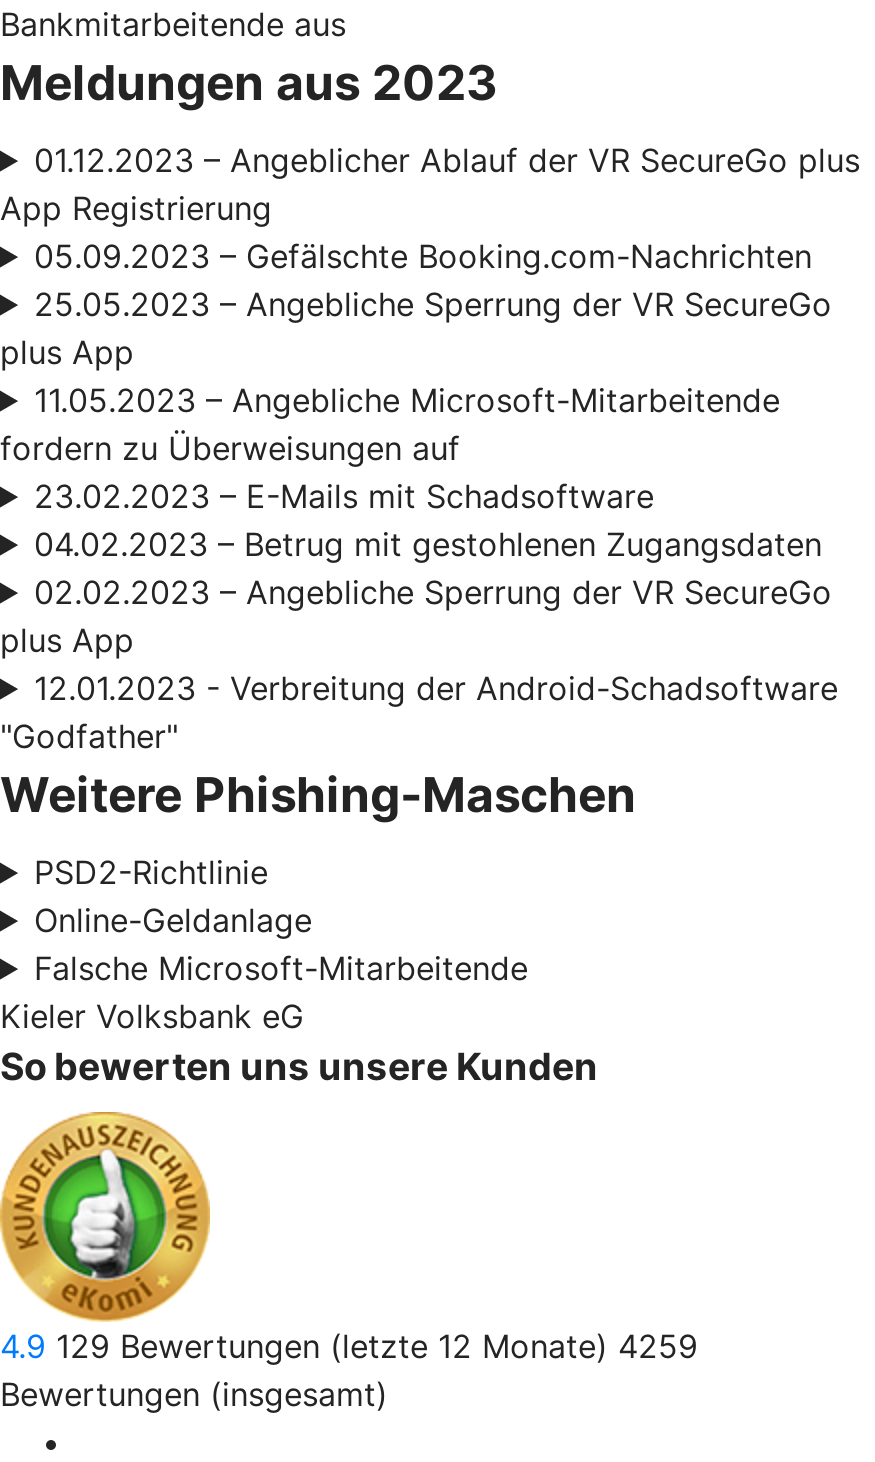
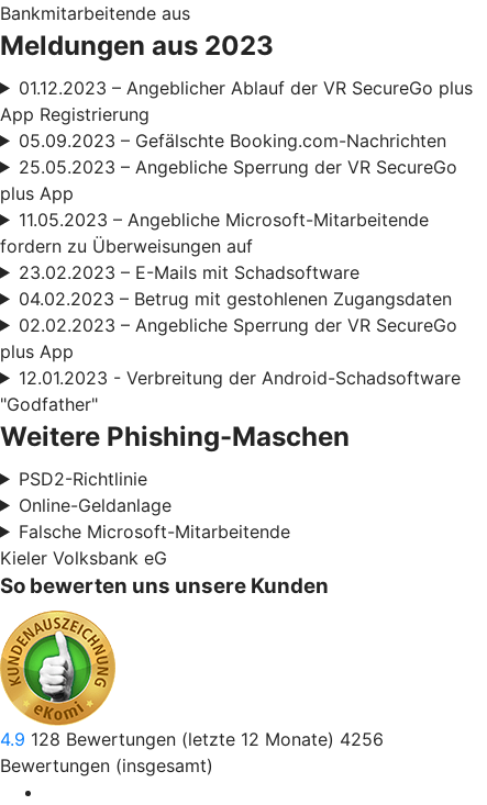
[0,1325,698,1365] 4.9 129 Bewertungen (letzte 12 Monate) 4259 -> [0,728,384,750] 4.9 128 Bewertungen (letzte 12 Monate) 4256

